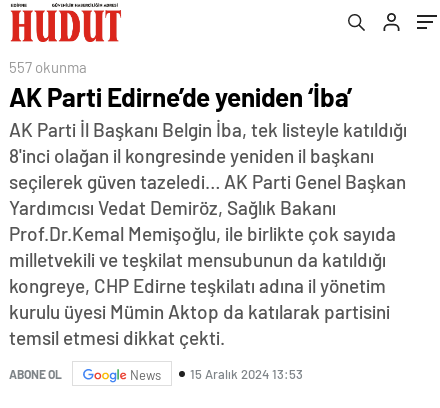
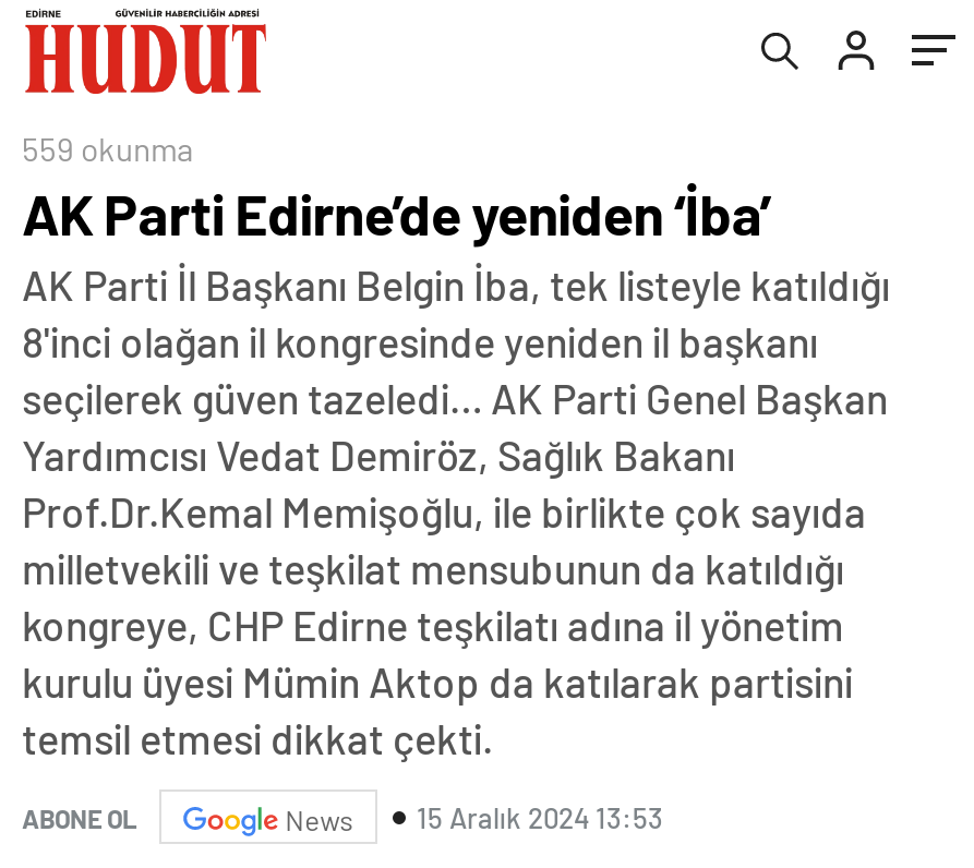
[9,58,87,76] 557 okunma -> [22,129,194,168] 559 okunma

